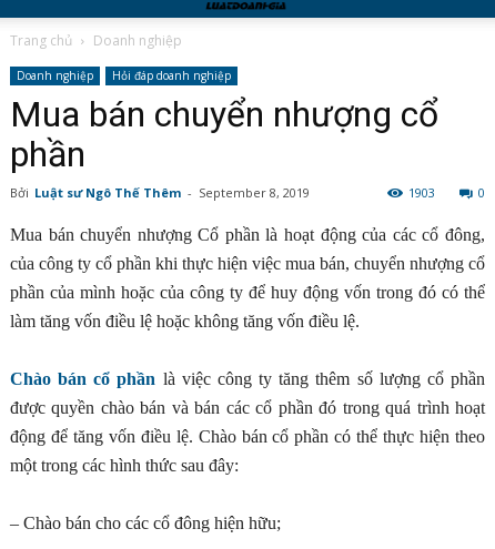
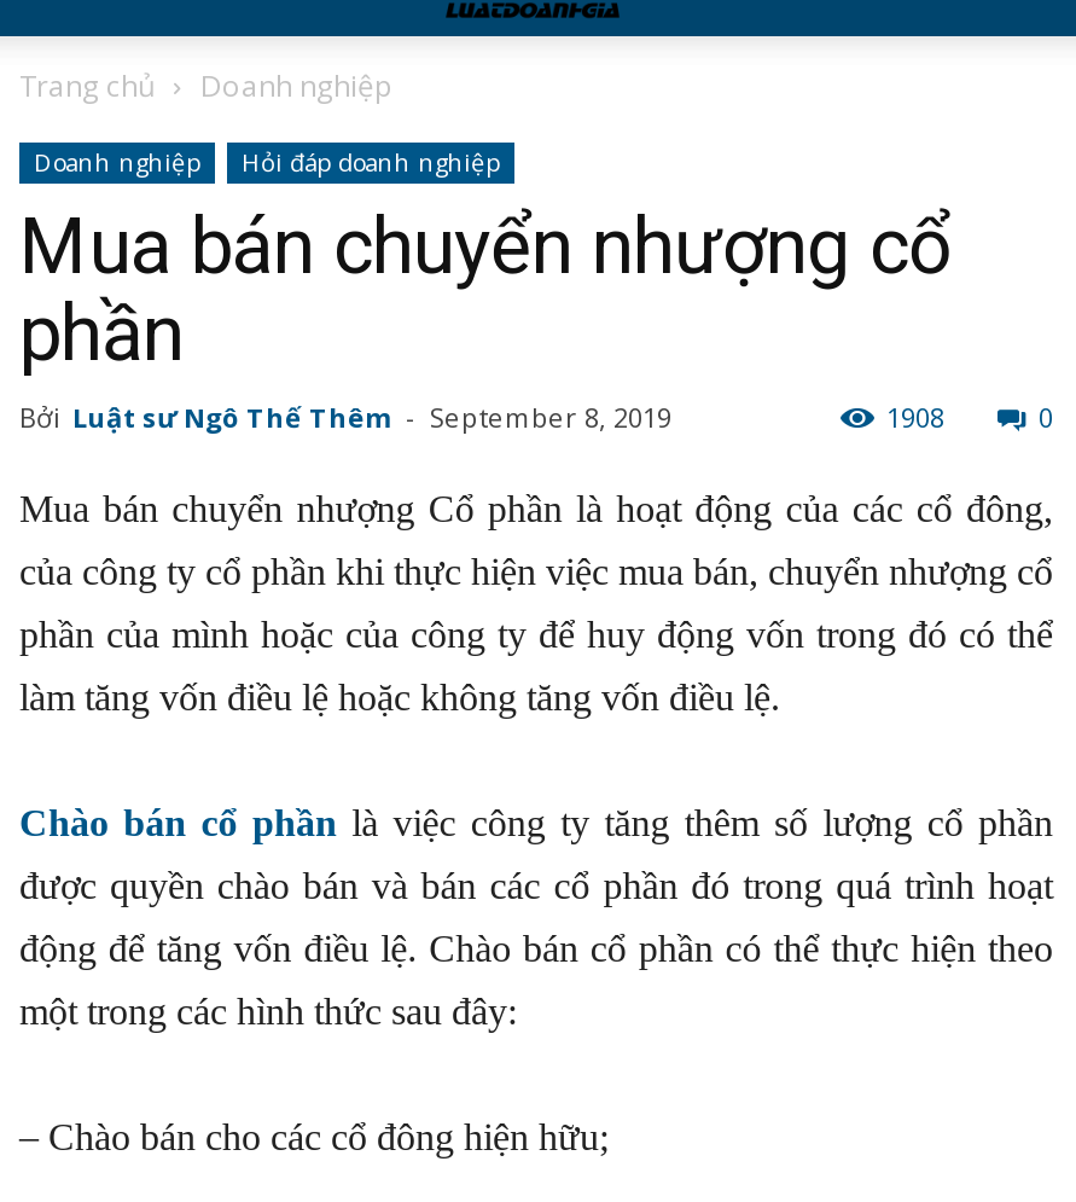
[408,184,435,201] 1903 -> [886,399,944,435] 1908

